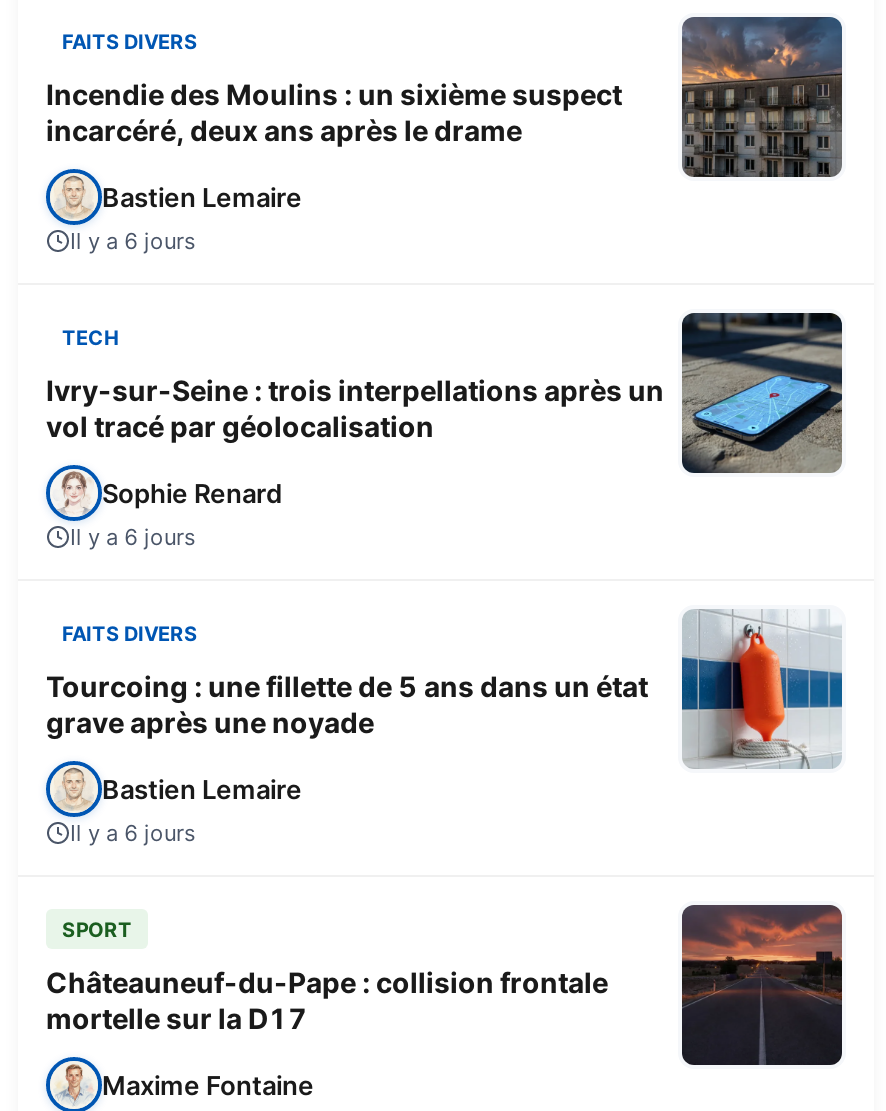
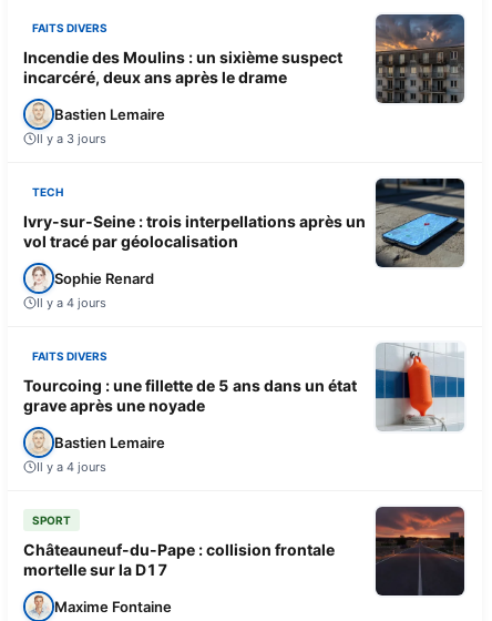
[70,226,196,254] Il y a 6 jours -> [37,130,106,146] Il y a 3 jours
[70,522,196,550] Il y a 6 jours -> [37,295,106,310] Il y a 4 jours
[70,818,196,846] Il y a 6 jours -> [37,459,106,474] Il y a 4 jours

